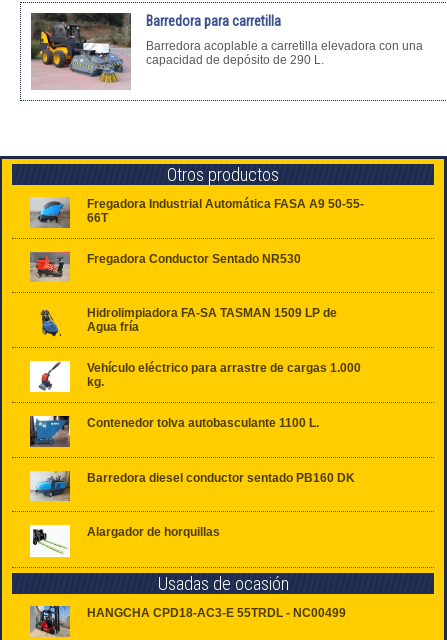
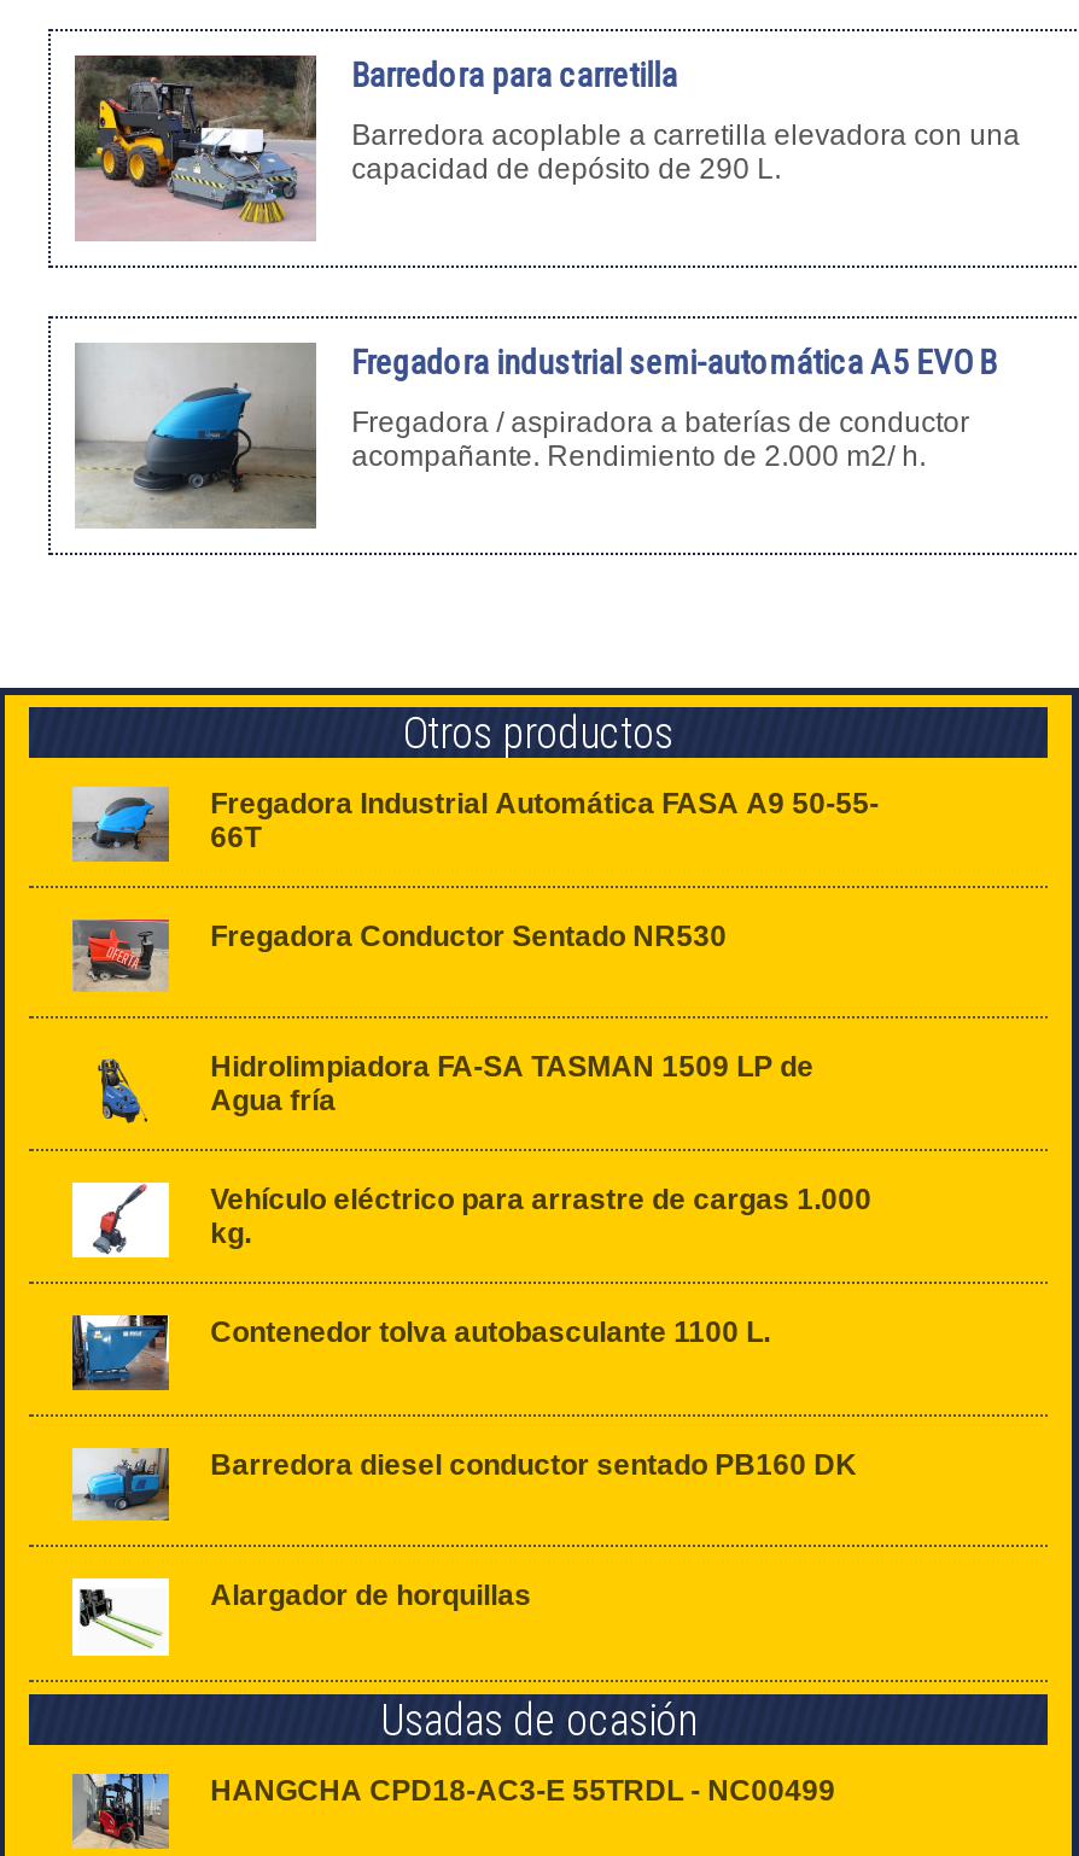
none -> [75,343,996,529] [image] | Fregadora industrial semi-automática A5 EVO B | Fregadora / aspiradora a baterías de conductor | acompañante. Rendimiento de 2.000 m2/ h.

